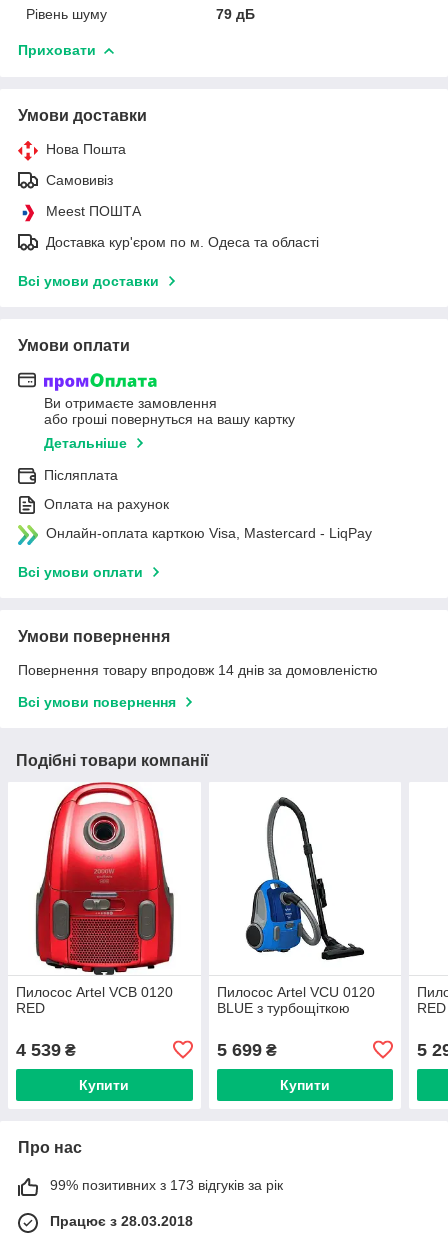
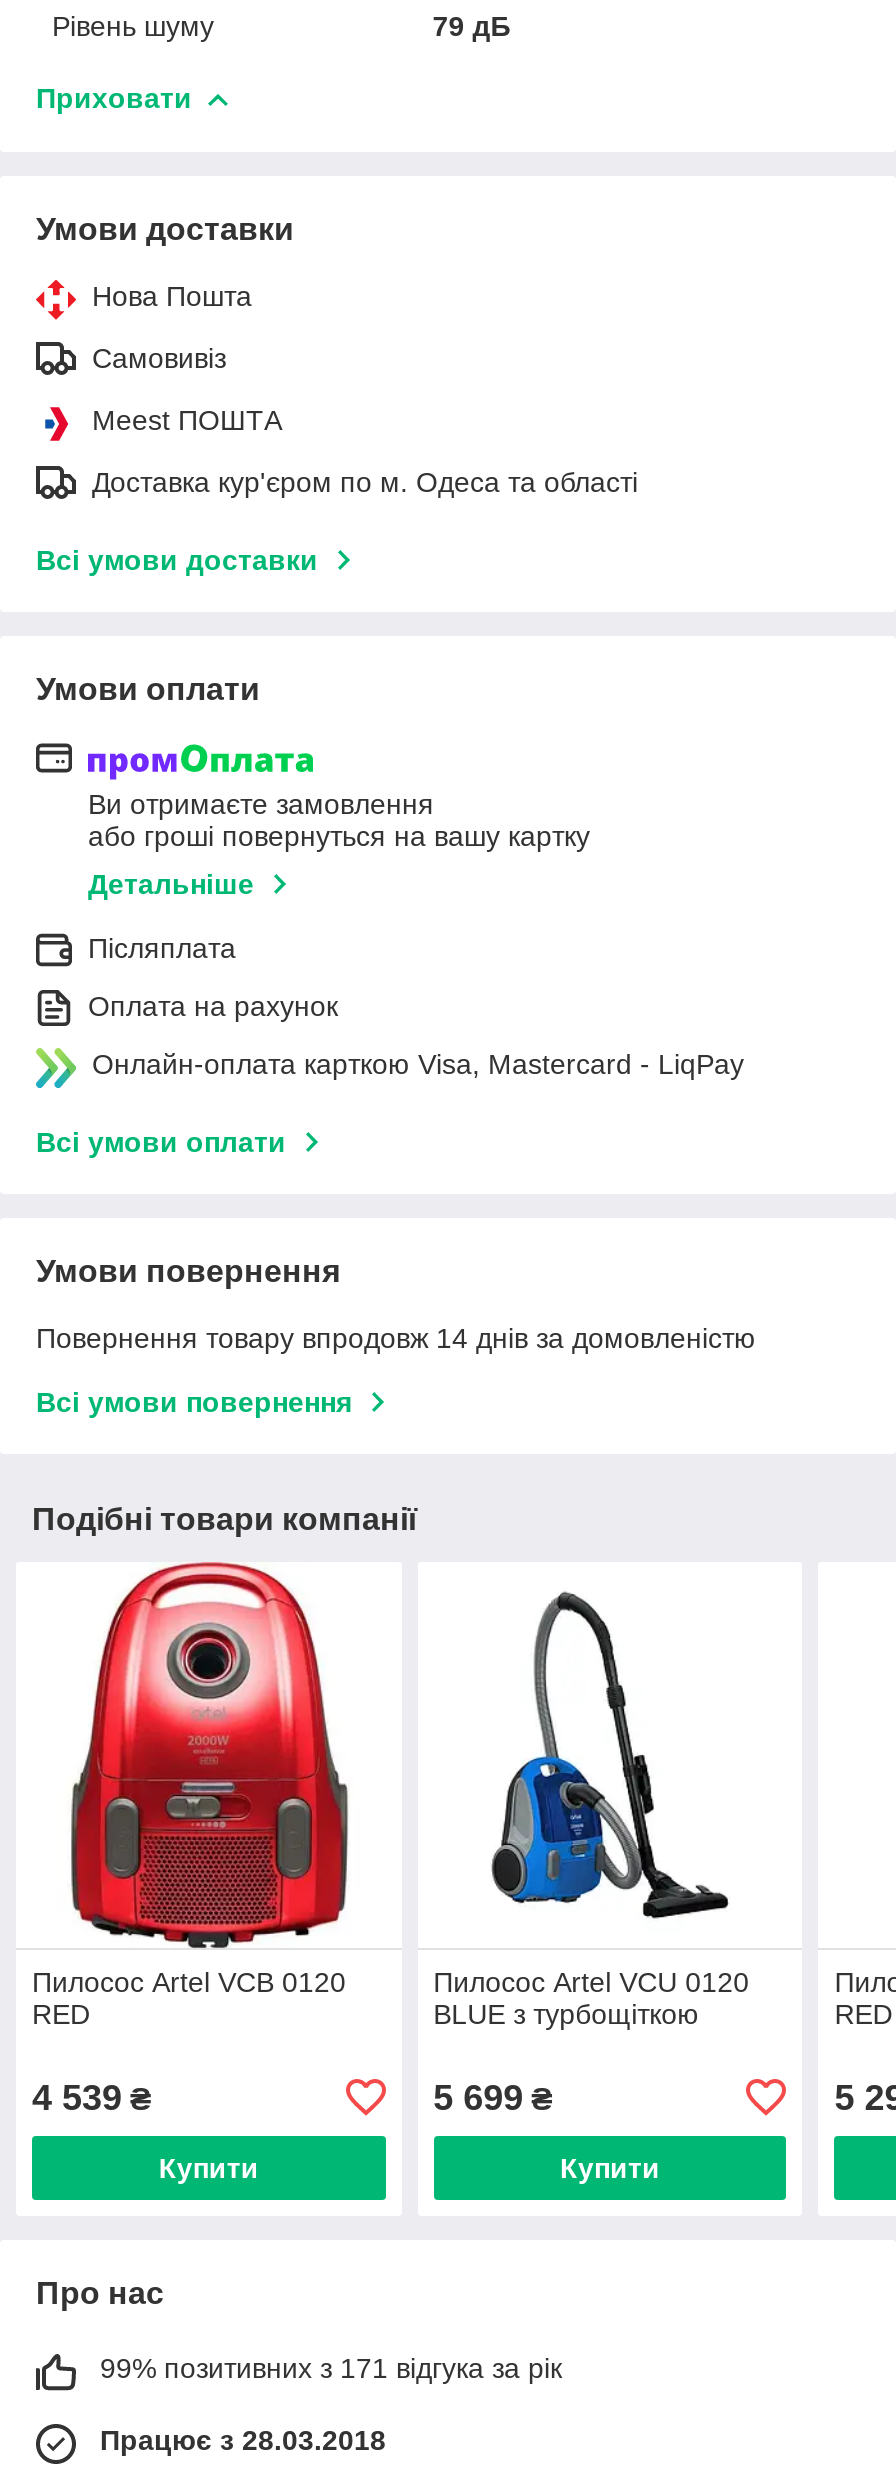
[50,1177,283,1193] 99% позитивних з 173 відгуків за рік -> [100,2352,562,2384] 99% позитивних з 171 відгука за рік

